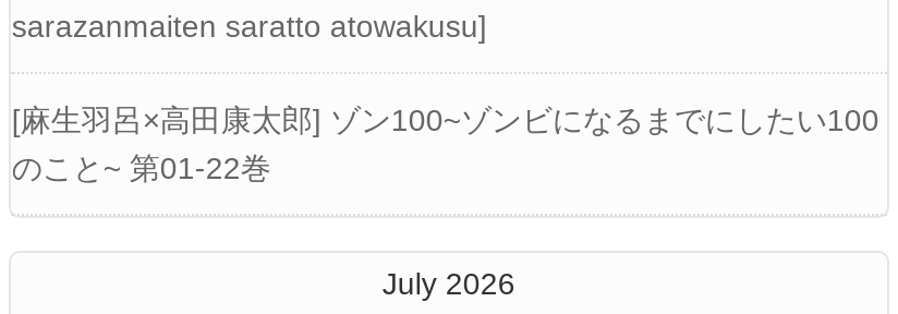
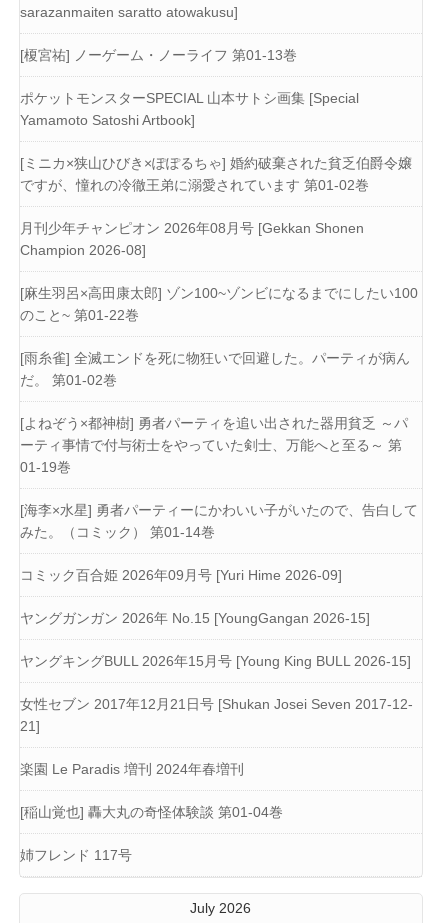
none -> [20,47,412,258] [榎宮祐] ノーゲーム・ノーライフ 第01-13巻 | ポケットモンスターSPECIAL 山本サトシ画集 [Special | Yamamoto Satoshi Artbook] | [ミニカ×狭山ひびき×ぽぽるちゃ] 婚約破棄された貧乏伯爵令嬢 | ですが、憧れの冷徹王弟に溺愛されています 第01-02巻 | 月刊少年チャンピオン 2026年08月号 [Gekkan Shonen | Champion 2026-08]
none -> [20,350,418,863] [雨糸雀] 全滅エンドを死に物狂いで回避した。パーティが病ん | だ。 第01-02巻 | [よねぞう×都神樹] 勇者パーティを追い出された器用貧乏 ～パ | ーティ事情で付与術士をやっていた剣士、万能へと至る～ 第 | 01-19巻 | [海李×水星] 勇者パーティーにかわいい子がいたので、告白して | みた。（コミック） 第01-14巻 | コミック百合姫 2026年09月号 [Yuri Hime 2026-09] | ヤングガンガン 2026年 No.15 [YoungGangan 2026-15] | ヤングキングBULL 2026年15月号 [Young King BULL 2026-15] | 女性セブン 2017年12月21日号 [Shukan Josei Seven 2017-12- | 21] | 楽園 Le Paradis 増刊 2024年春増刊 | [稲山覚也] 轟大丸の奇怪体験談 第01-04巻 | 姉フレンド 117号

